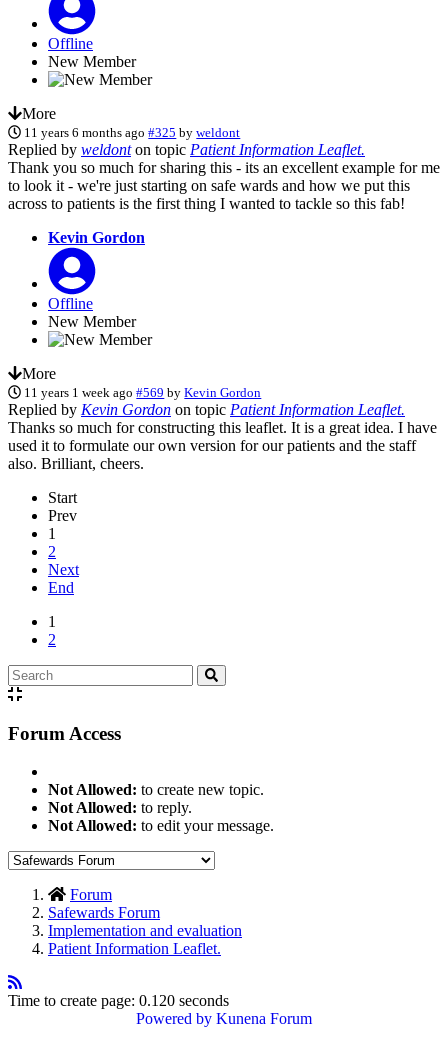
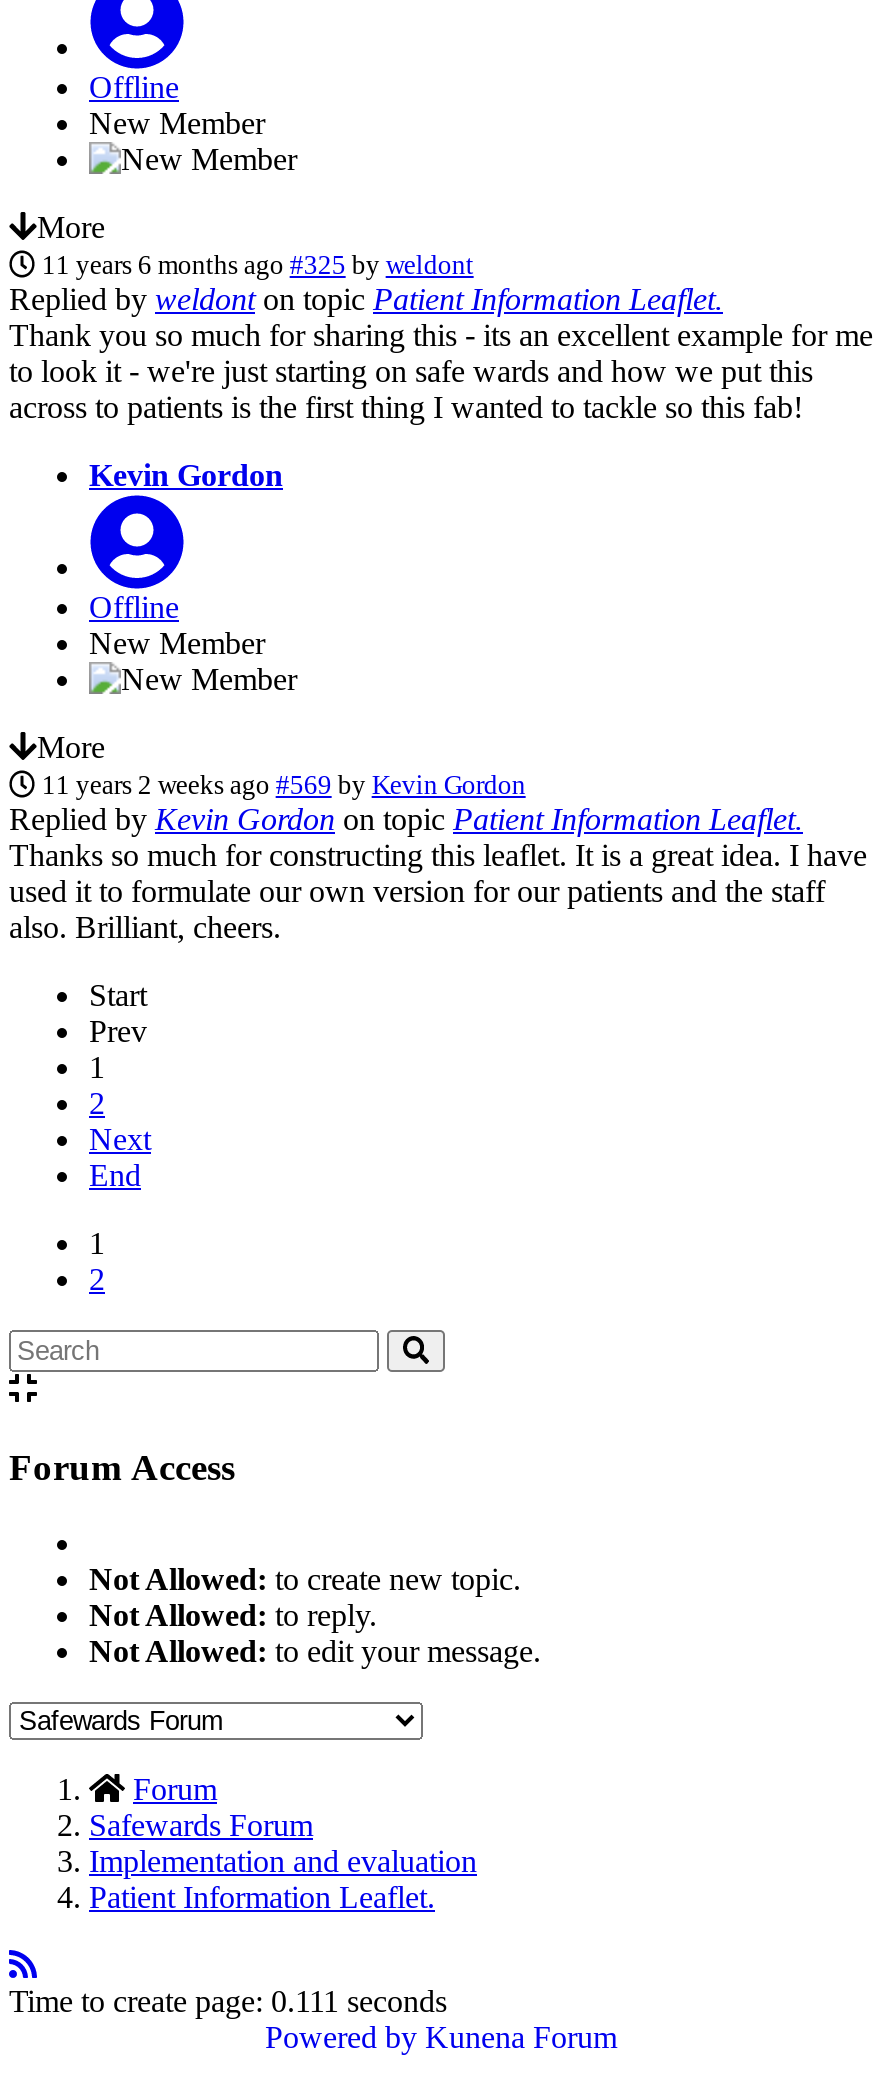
[24,385,261,400] 11 years 1 week ago #569 by Kevin Gordon -> [42,770,526,800] 11 years 2 weeks ago #569 by Kevin Gordon
[8,992,229,1009] Time to create page: 0.120 seconds -> [9,1985,447,2019] Time to create page: 0.111 seconds

